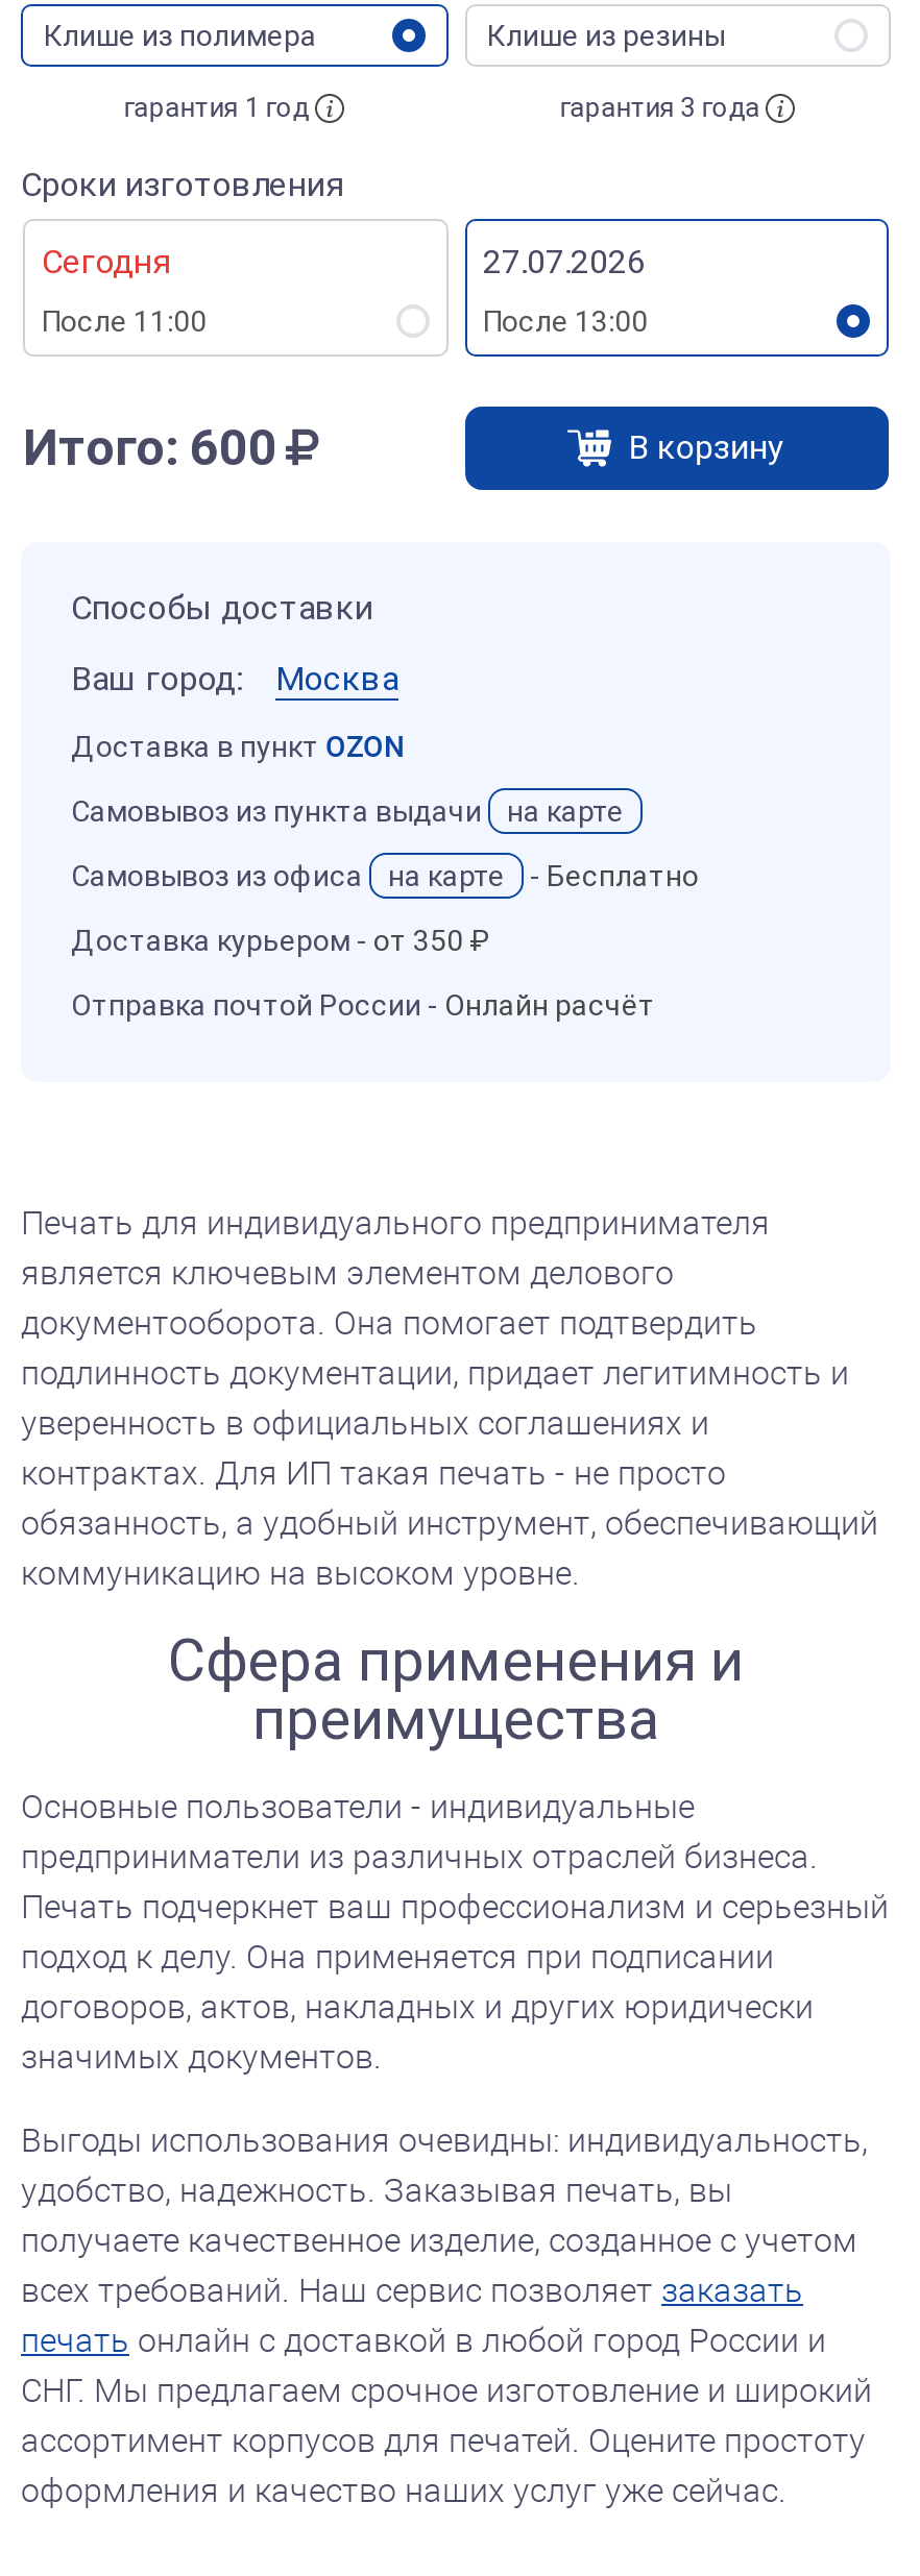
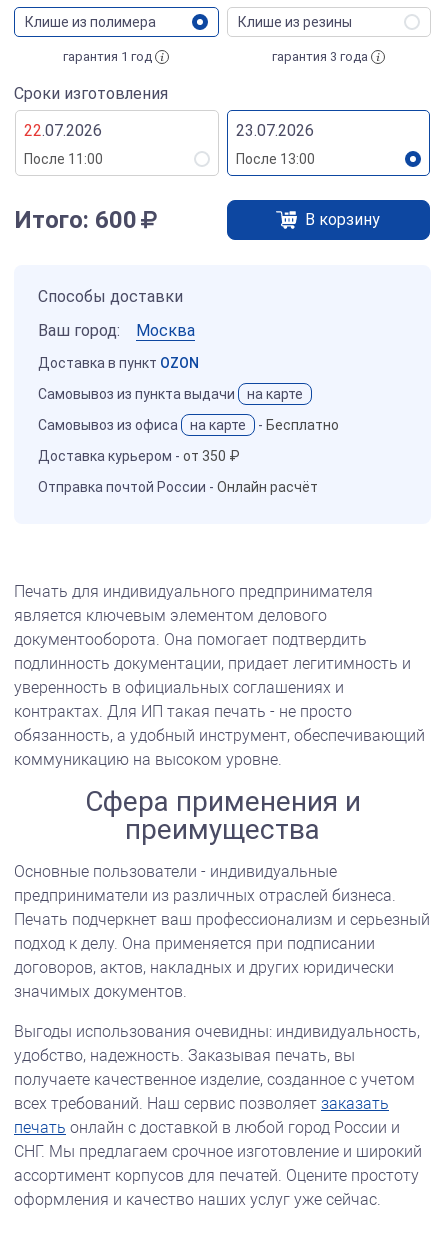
[42,242,169,281] Сегодня -> [24,121,102,140] 22.07.2026
[483,242,646,281] 27.07.2026 -> [235,121,313,140] 23.07.2026

